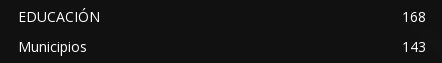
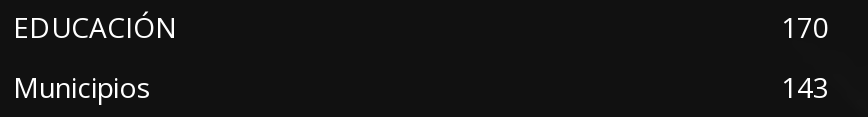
[402,7,426,26] 168 -> [781,9,829,47] 170

